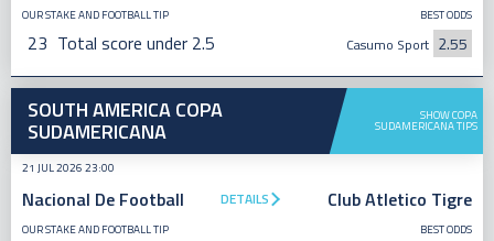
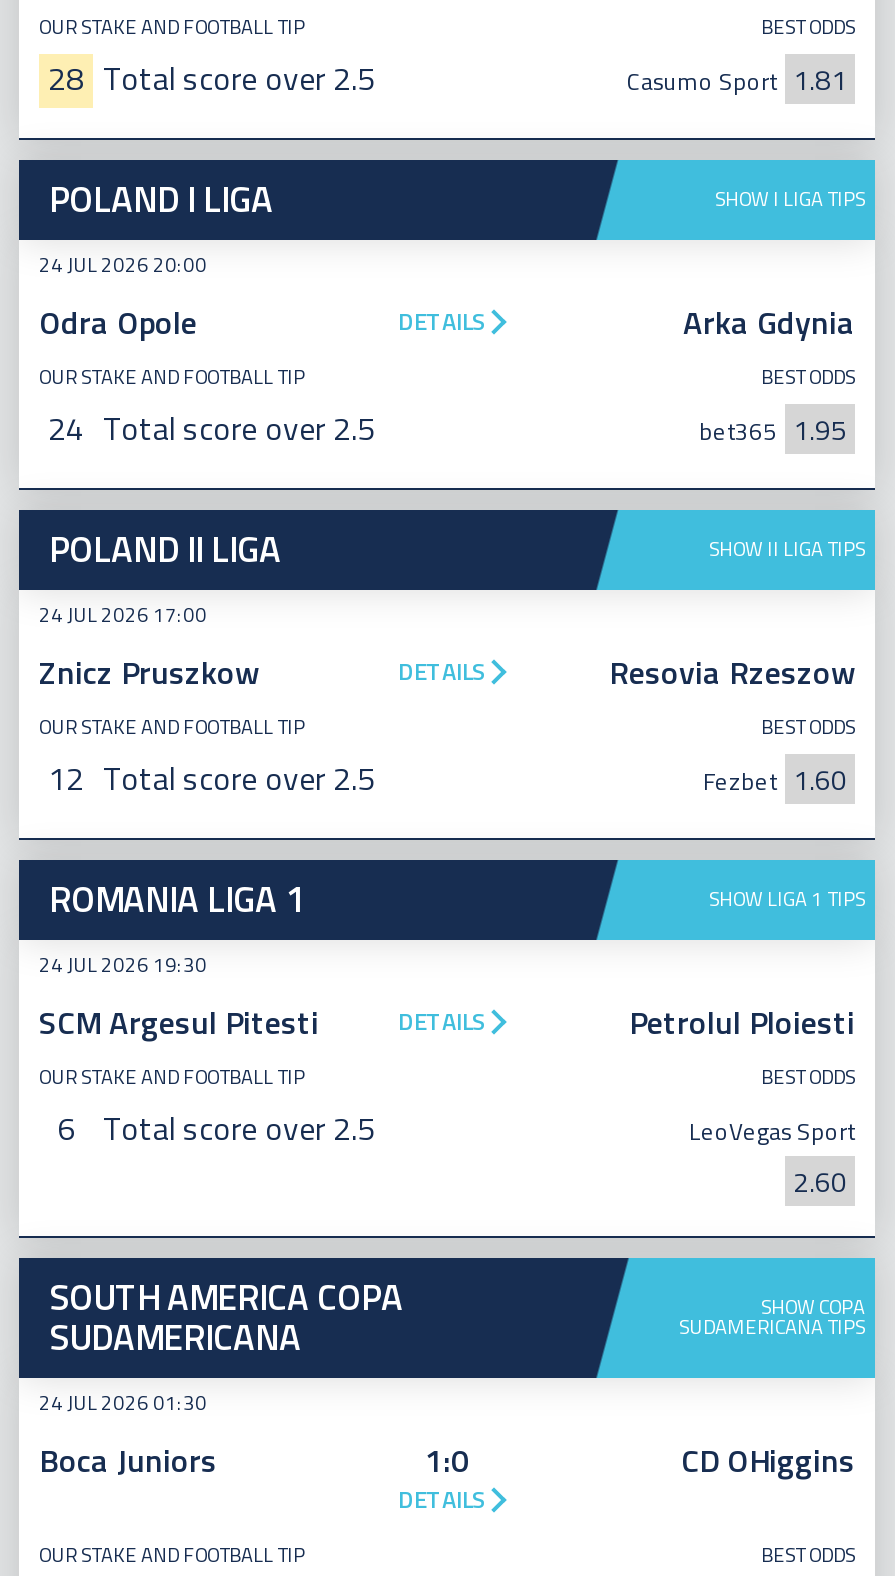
[27,30,468,56] 23 Total score under 2.5 | Casumo Sport 2.55 -> [39,54,865,1202] 28 Total score over 2.5 | Casumo Sport 1.81 | POLAND I LIGA | SHOW I LIGA TIPS | 24 JUL 2026 20:00 | Odra Opole | DETAILS | Arka Gdynia | OUR STAKE AND FOOTBALL TIP | BEST ODDS | 24 Total score over 2.5 | bet365 1.95 | POLAND II LIGA | SHOW II LIGA TIPS | 24 JUL 2026 17:00 | Znicz Pruszkow | DETAILS | Resovia Rzeszow | OUR STAKE AND FOOTBALL TIP | BEST ODDS | 12 Total score over 2.5 | Fezbet 1.60 | ROMANIA LIGA 1 | SHOW LIGA 1 TIPS | 24 JUL 2026 19:30 | SCM Argesul Pitesti | DETAILS | Petrolul Ploiesti | OUR STAKE AND FOOTBALL TIP | BEST ODDS | 6 Total score over 2.5 | LeoVegas Sport | 2.60
[22,160,184,212] 21 JUL 2026 23:00 | Nacional De Football -> [39,1388,469,1484] 24 JUL 2026 01:30 | Boca Juniors | 1:0
[327,186,472,212] Club Atletico Tigre -> [681,1436,855,1484] CD OHiggins

